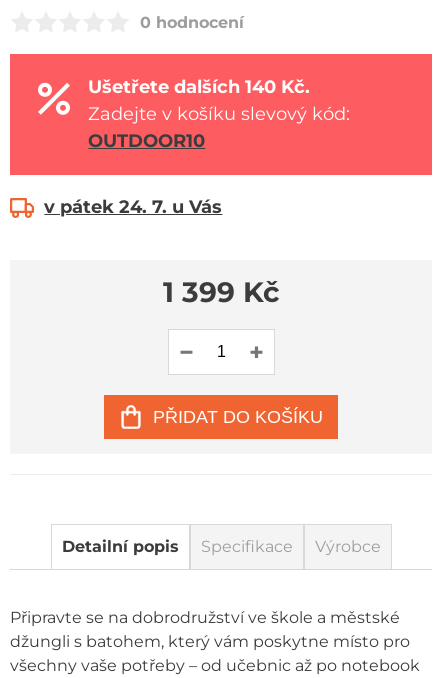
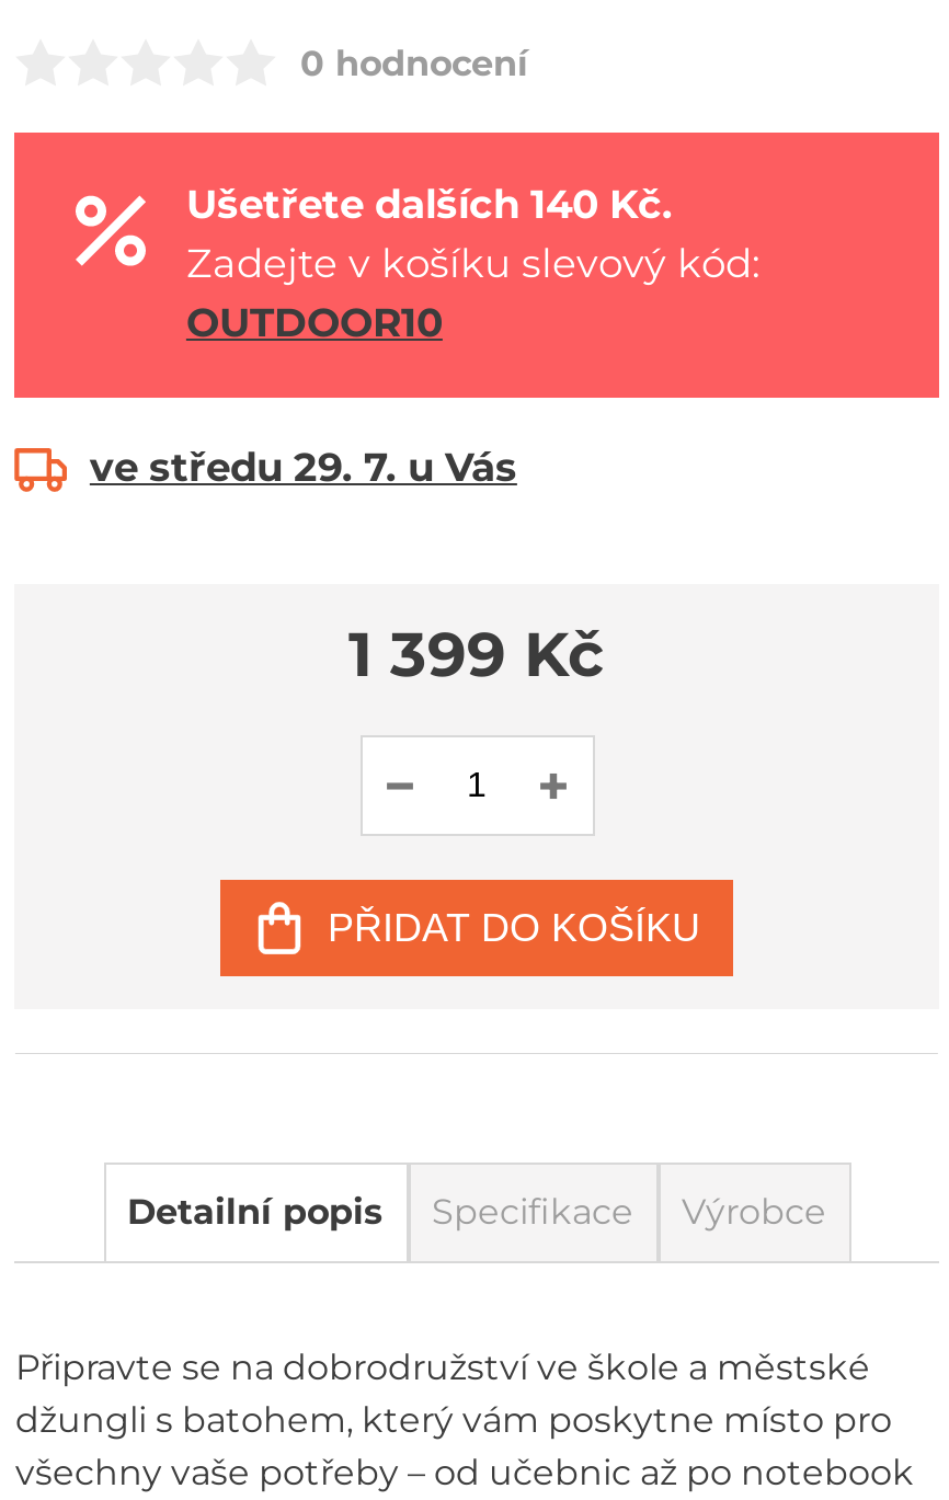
[44,196,222,218] v pátek 24. 7. u Vás -> [90,444,517,492] ve středu 29. 7. u Vás

